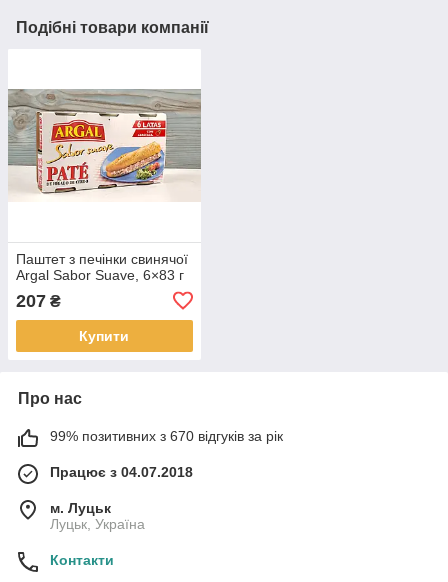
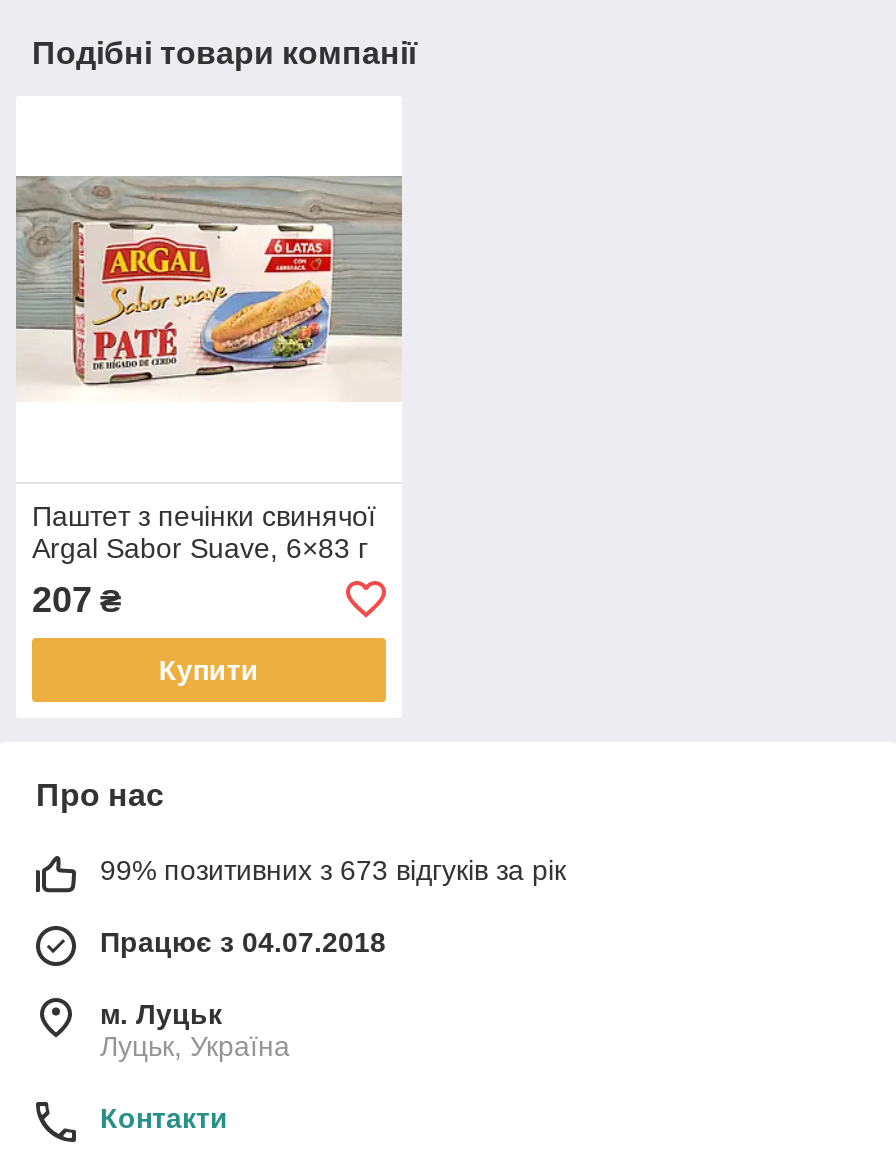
[50,428,283,444] 99% позитивних з 670 відгуків за рік -> [100,853,566,885] 99% позитивних з 673 відгуків за рік

